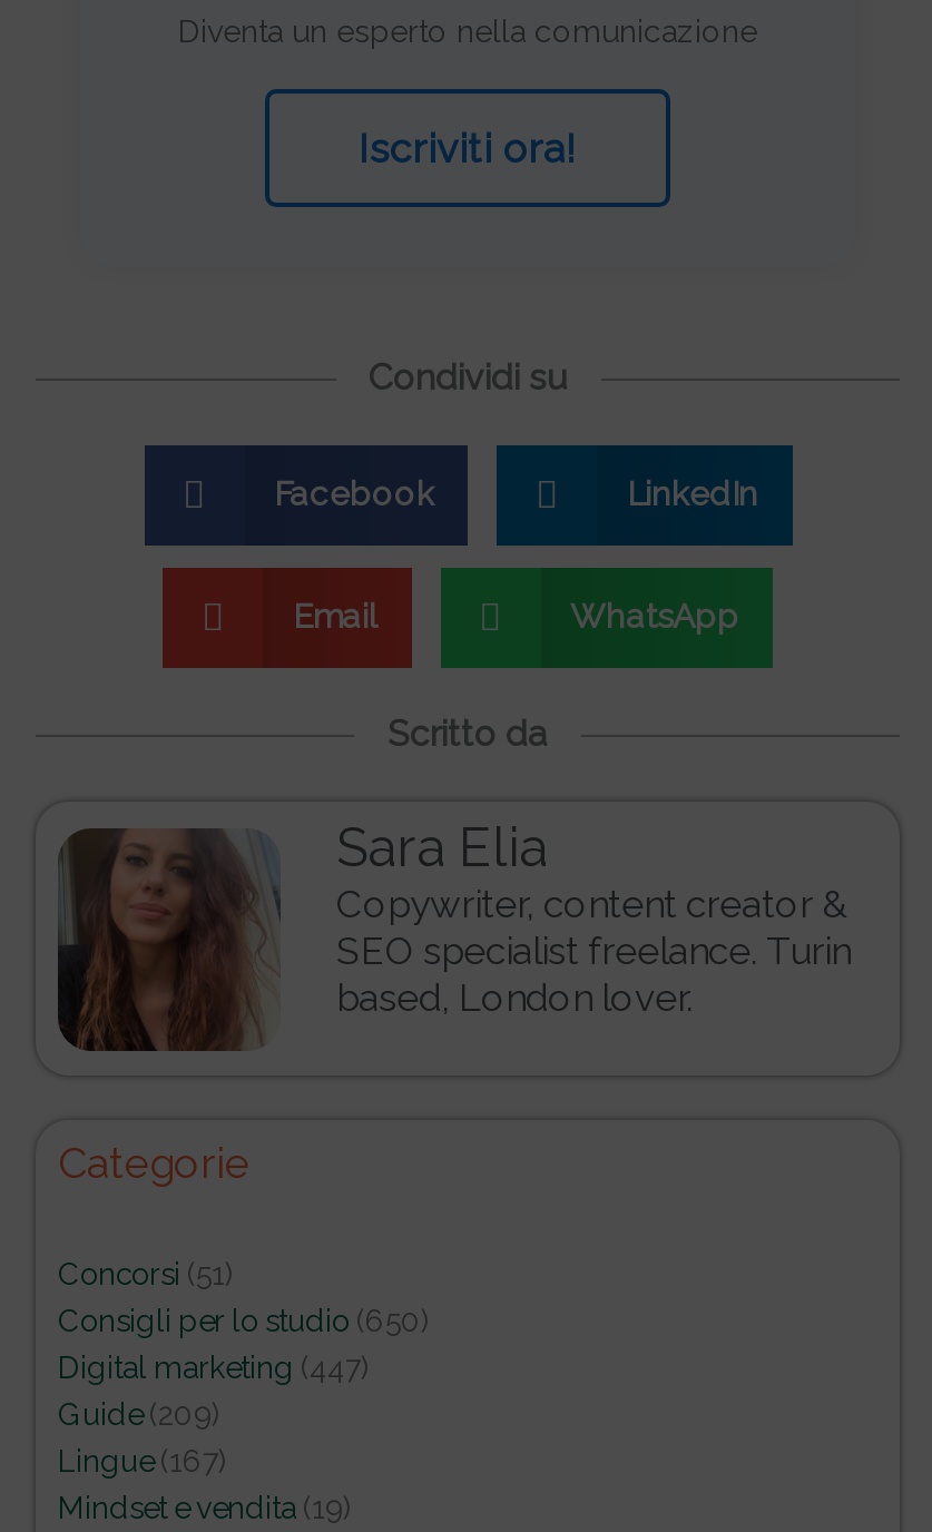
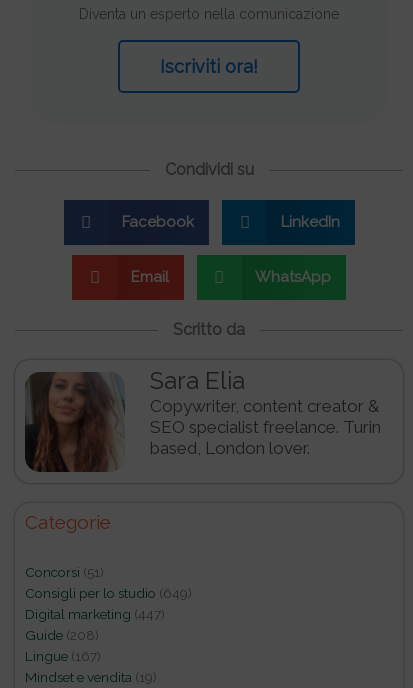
[58,1302,430,1338] Consigli per lo studio (650) -> [25,585,192,601] Consigli per lo studio (649)
[58,1396,220,1432] Guide(209) -> [25,627,99,643] Guide(208)

